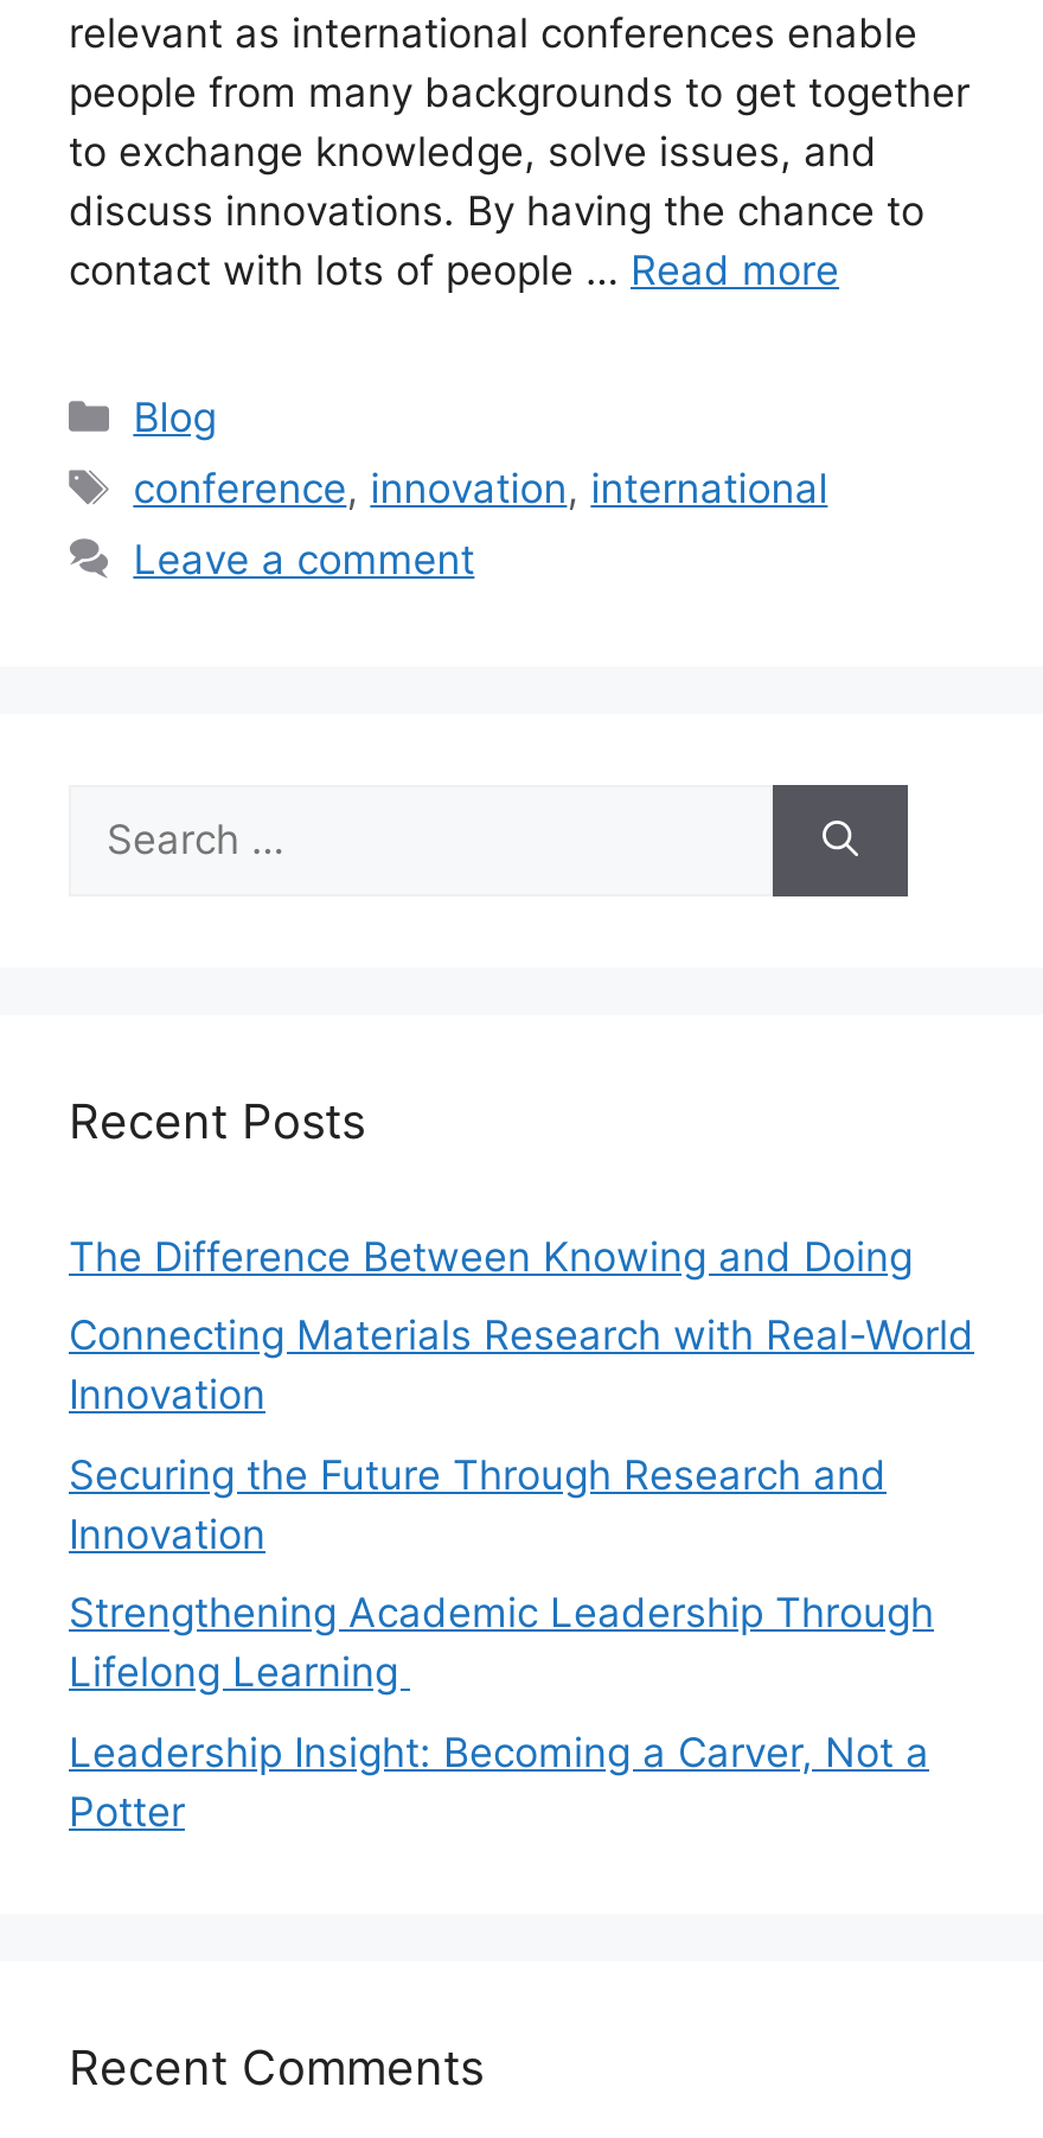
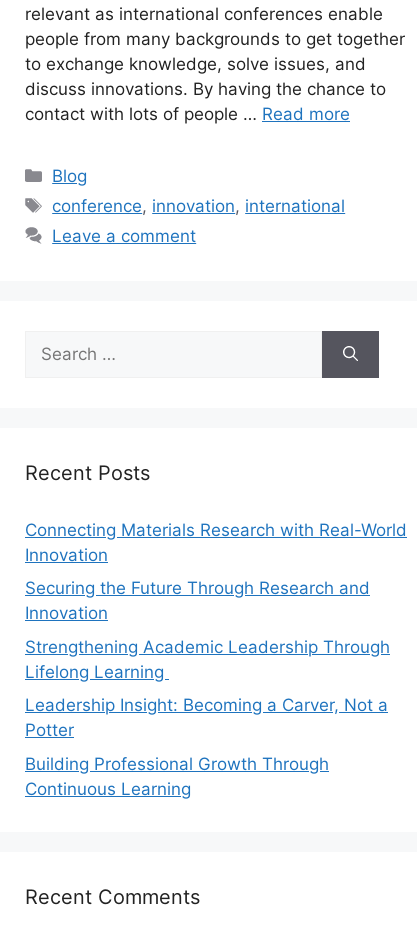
[69,1233,913,1280] The Difference Between Knowing and Doing -> none
moved [69,1312,974,1835] -> [25,520,407,740]: Connecting Materials Research with Real-World | Innovation | Securing the Future Through Research and | Innovation | Strengthening Academic Leadership Through | Lifelong Learning | Leadership Insight: Becoming a Carver, Not a | Potter
none -> [25,754,329,799] Building Professional Growth Through | Continuous Learning

